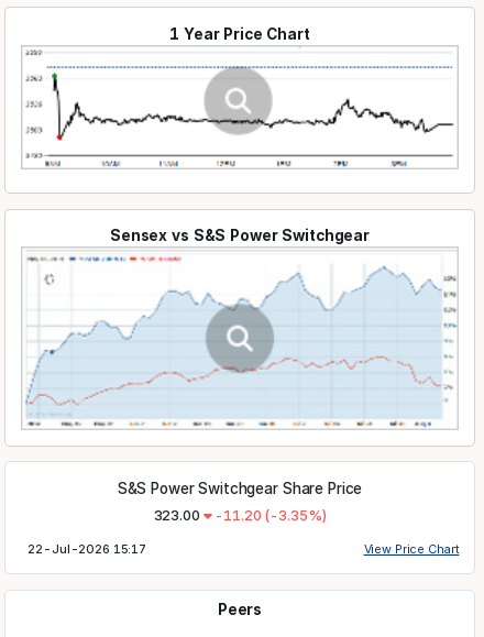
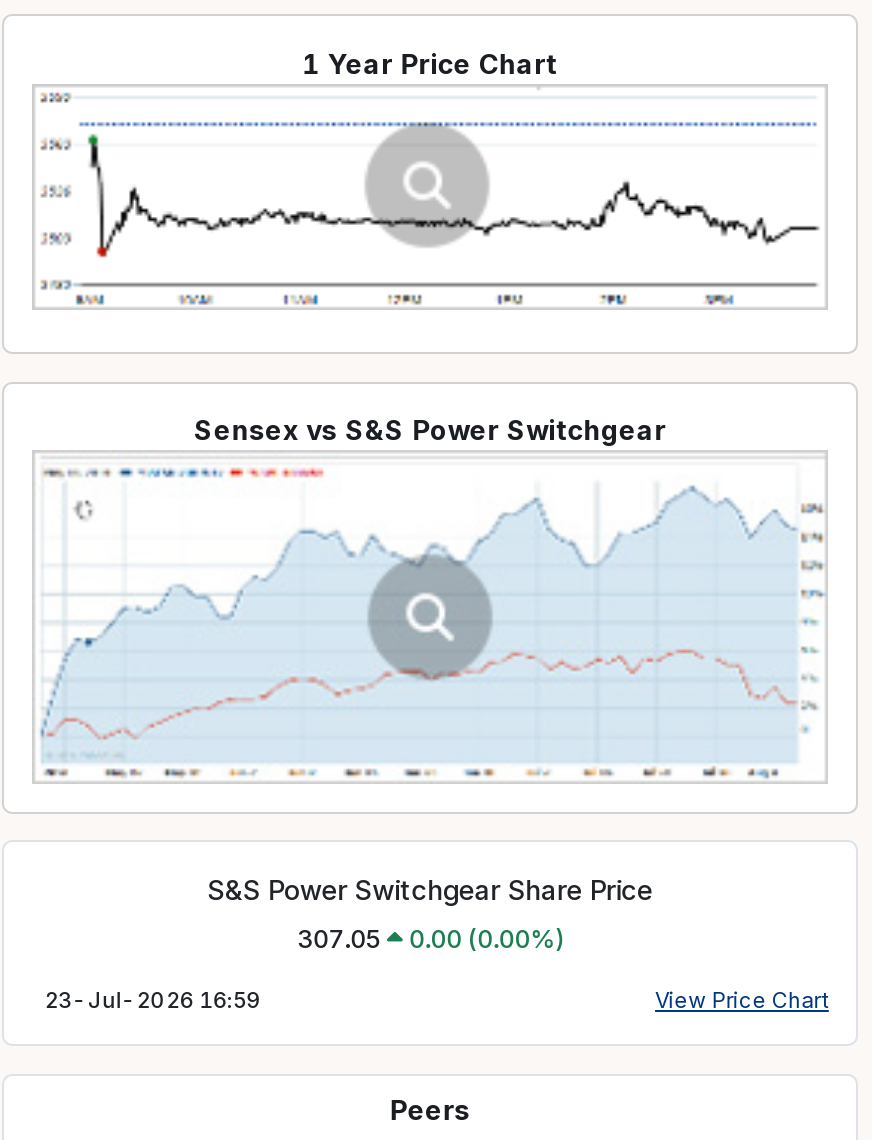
[154,508,326,524] 323.00 | -11.20 (-3.35%) -> [297,925,563,955] 307.05 | 0.00 (0.00%)
[28,542,146,556] 22-Jul-2026 15:17 -> [45,988,260,1014] 23-Jul-2026 16:59

